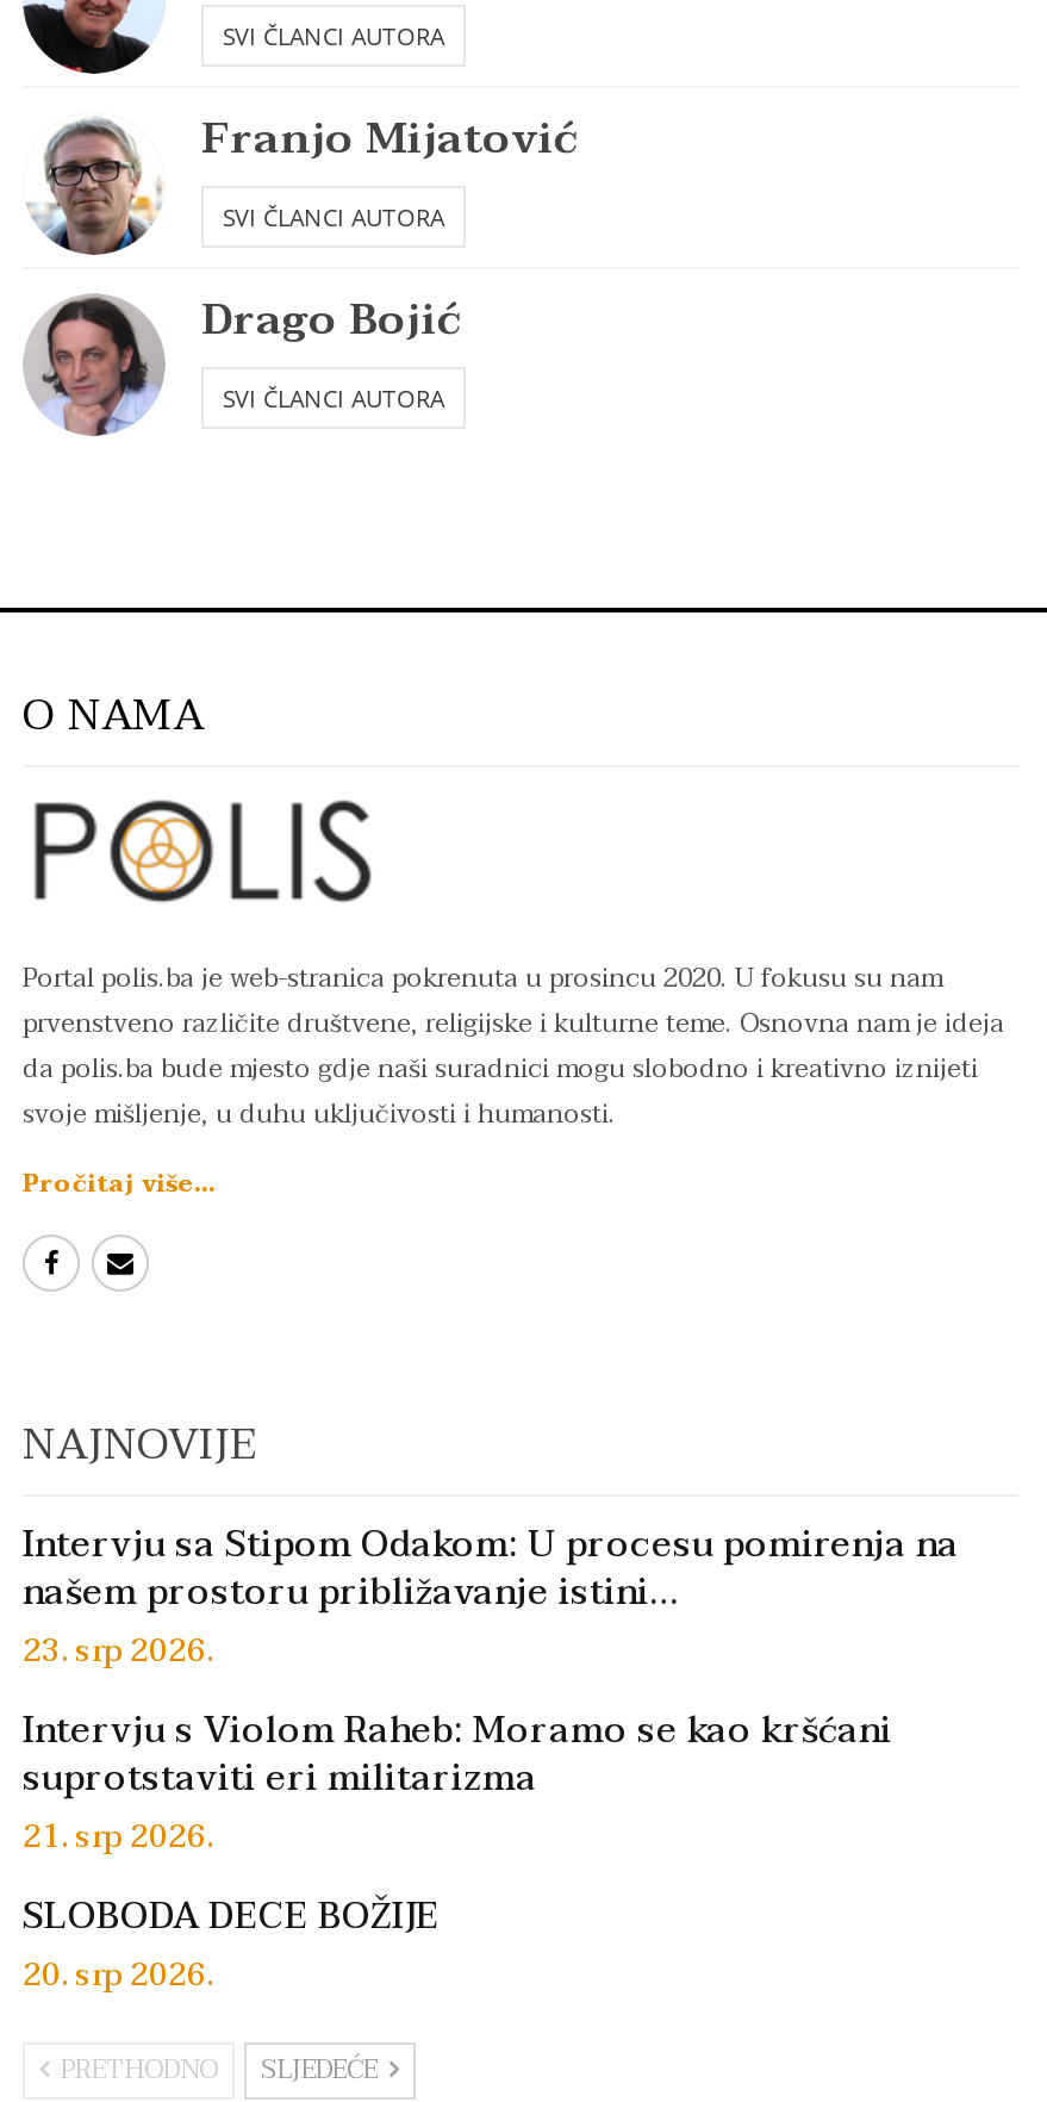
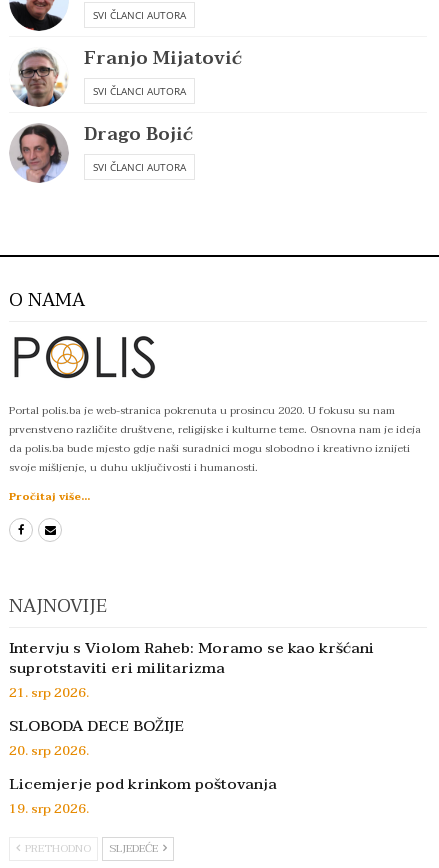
[23,1513,959,1677] Intervju sa Stipom Odakom: U procesu pomirenja na | našem prostoru približavanje istini… | 23. srp 2026. -> none
moved [23,1699,892,2001] -> [9,635,374,762]: Intervju s Violom Raheb: Moramo se kao kršćani | suprotstaviti eri militarizma | 21. srp 2026. | SLOBODA DECE BOŽIJE | 20. srp 2026.
none -> [9,771,277,820] Licemjerje pod krinkom poštovanja | 19. srp 2026.

